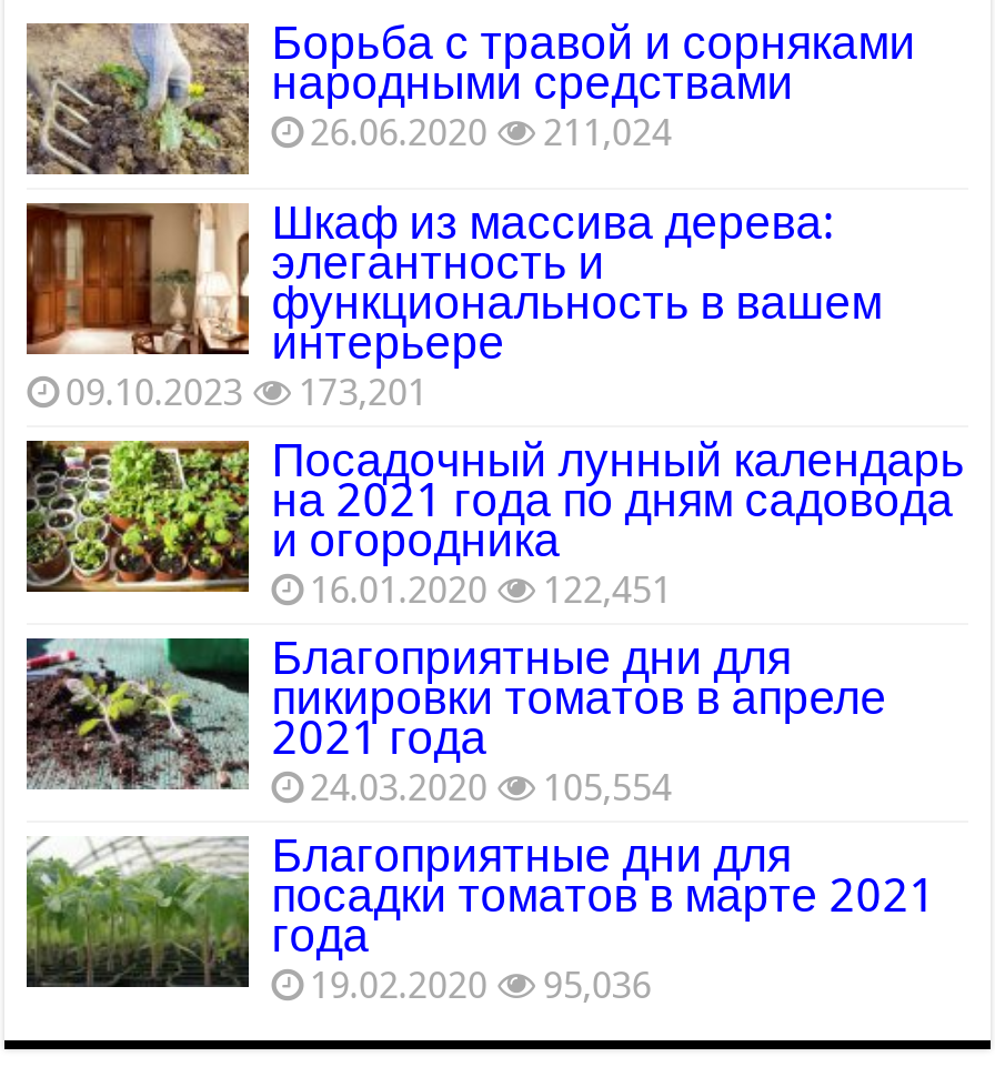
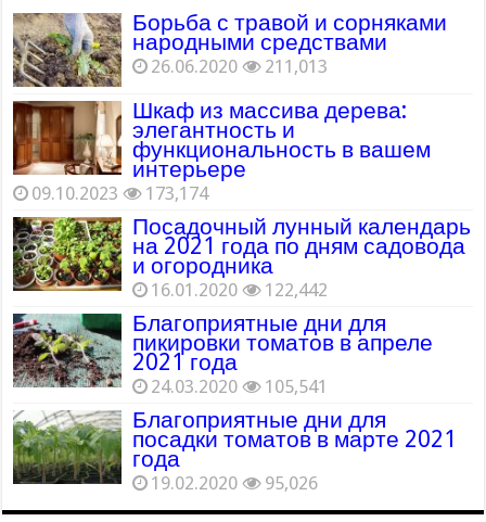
[309,109,671,153] 26.06.2020 211,024 -> [151,55,328,77] 26.06.2020 211,013
[65,369,427,413] 09.10.2023 173,201 -> [32,182,209,204] 09.10.2023 173,174
[309,567,671,611] 16.01.2020 122,451 -> [151,279,328,300] 16.01.2020 122,442
[309,764,671,809] 24.03.2020 105,554 -> [151,375,328,397] 24.03.2020 105,541
[309,962,651,1006] 19.02.2020 95,036 -> [151,472,318,493] 19.02.2020 95,026

